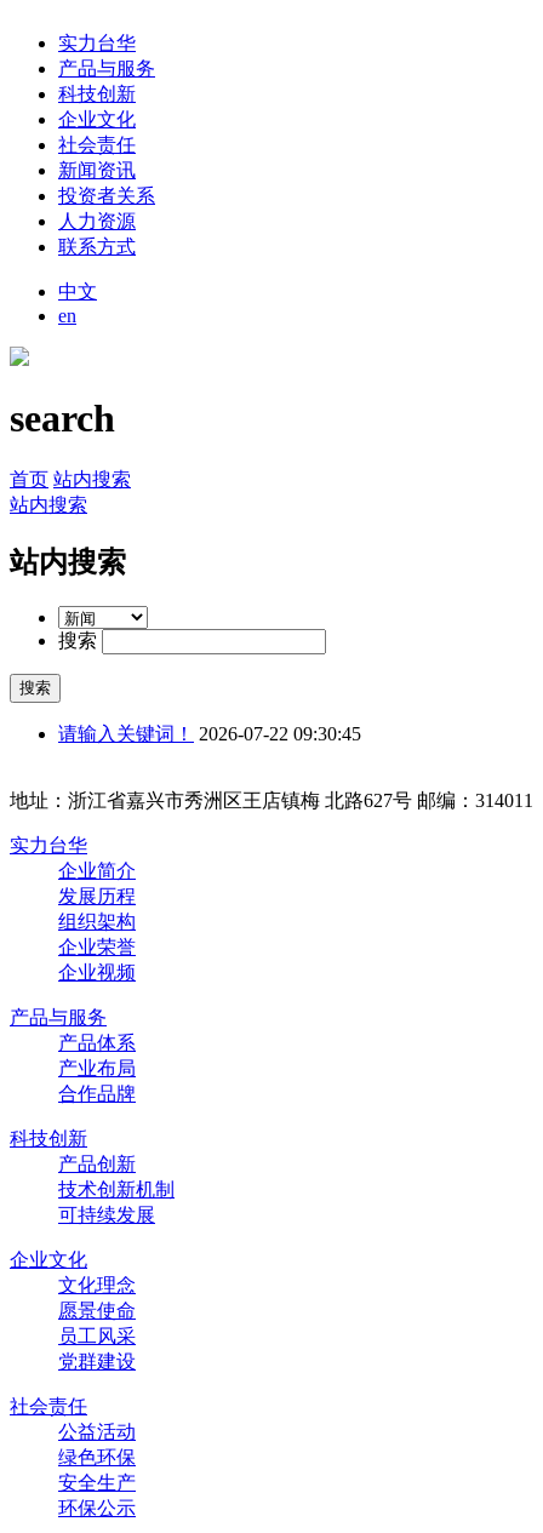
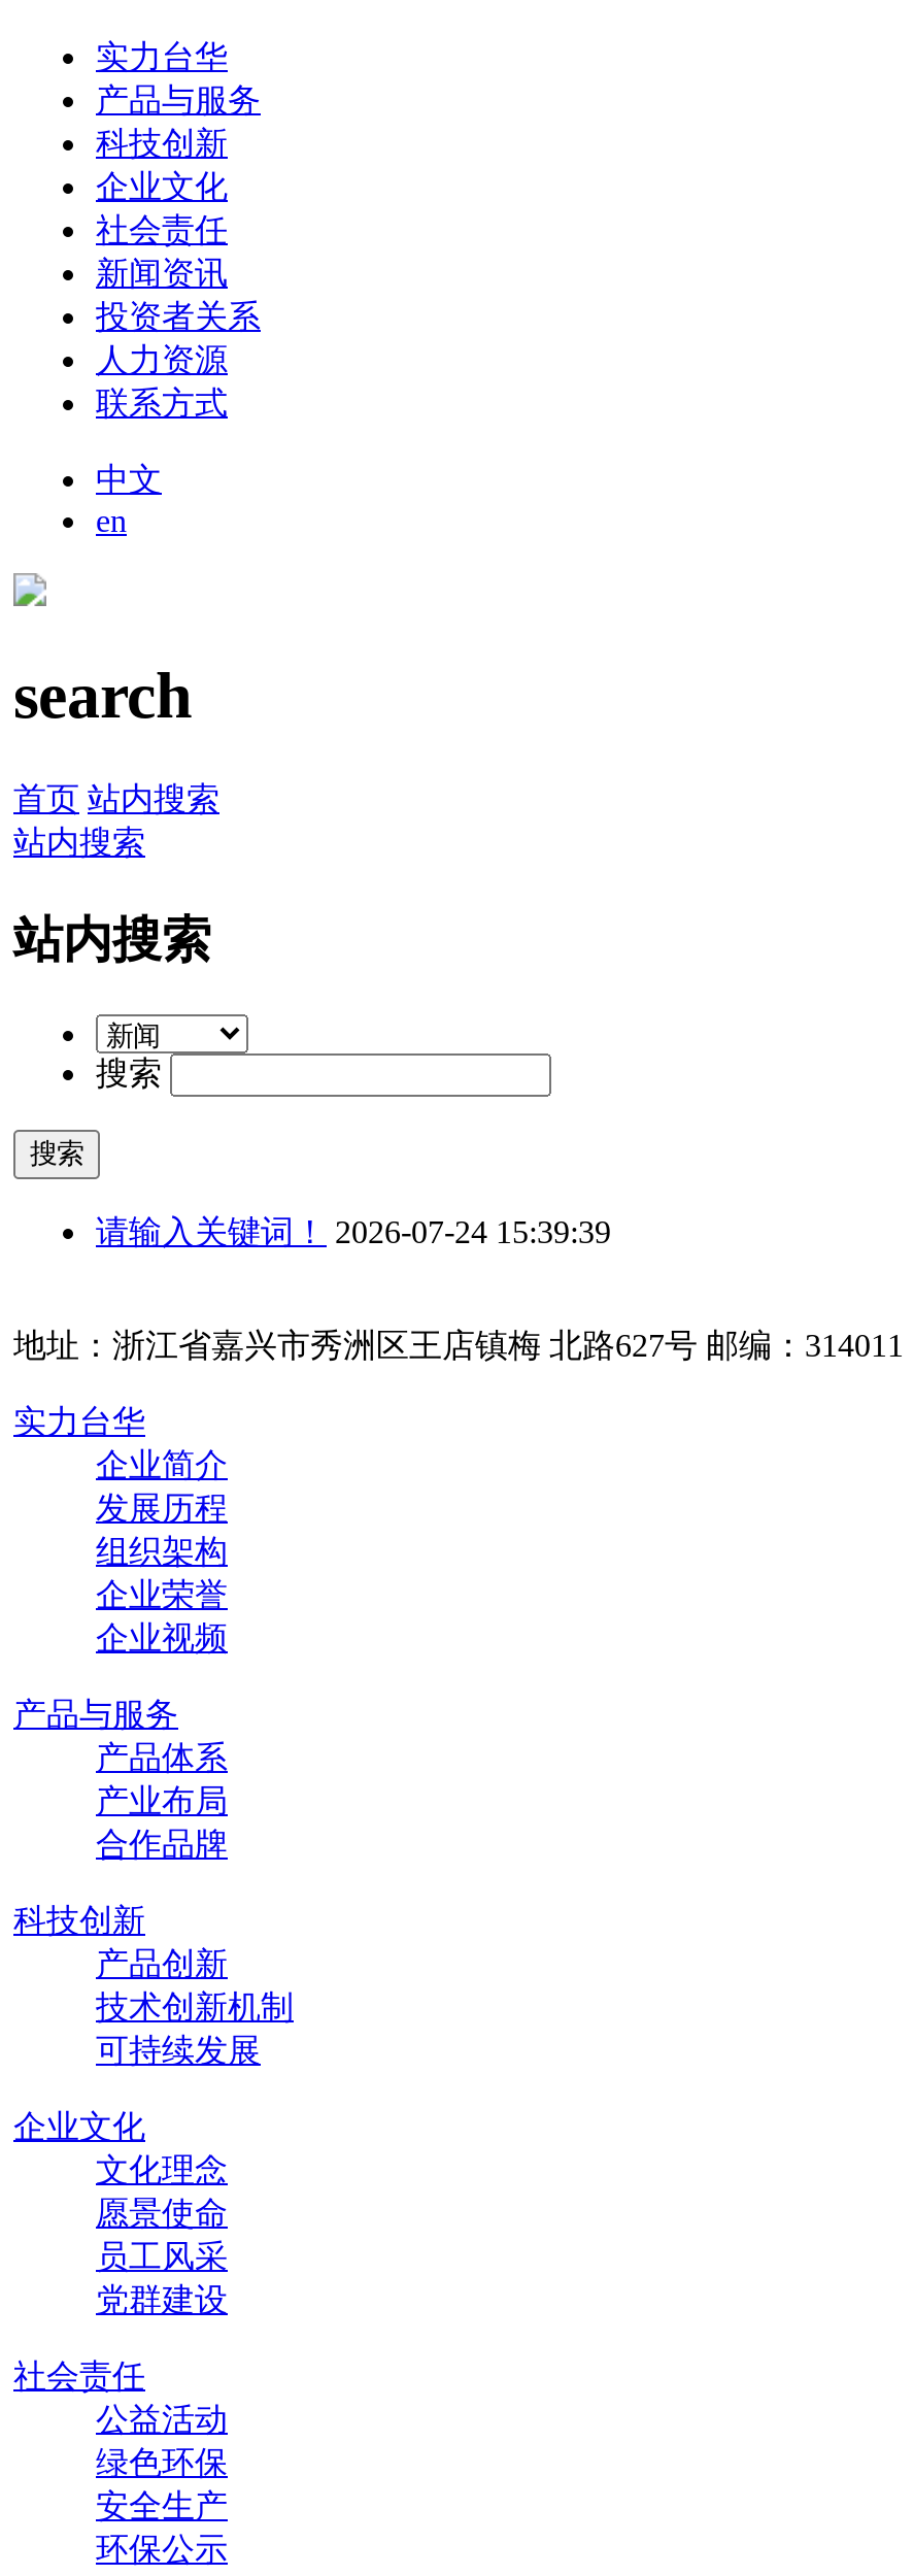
[58,723,361,744] 请输入关键词！ 2026-07-22 09:30:45 -> [96,1214,611,1249] 请输入关键词！ 2026-07-24 15:39:39

